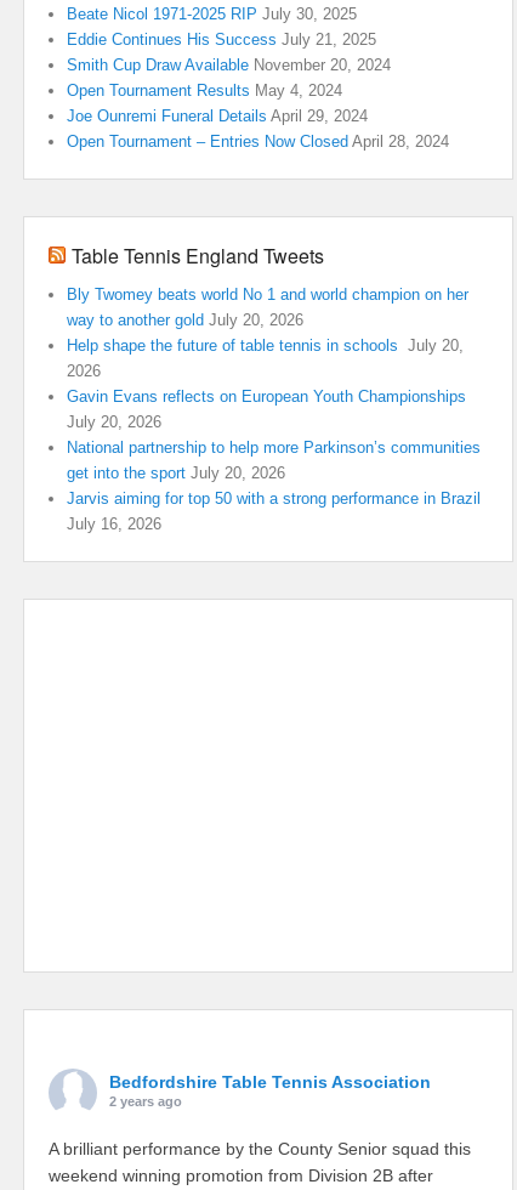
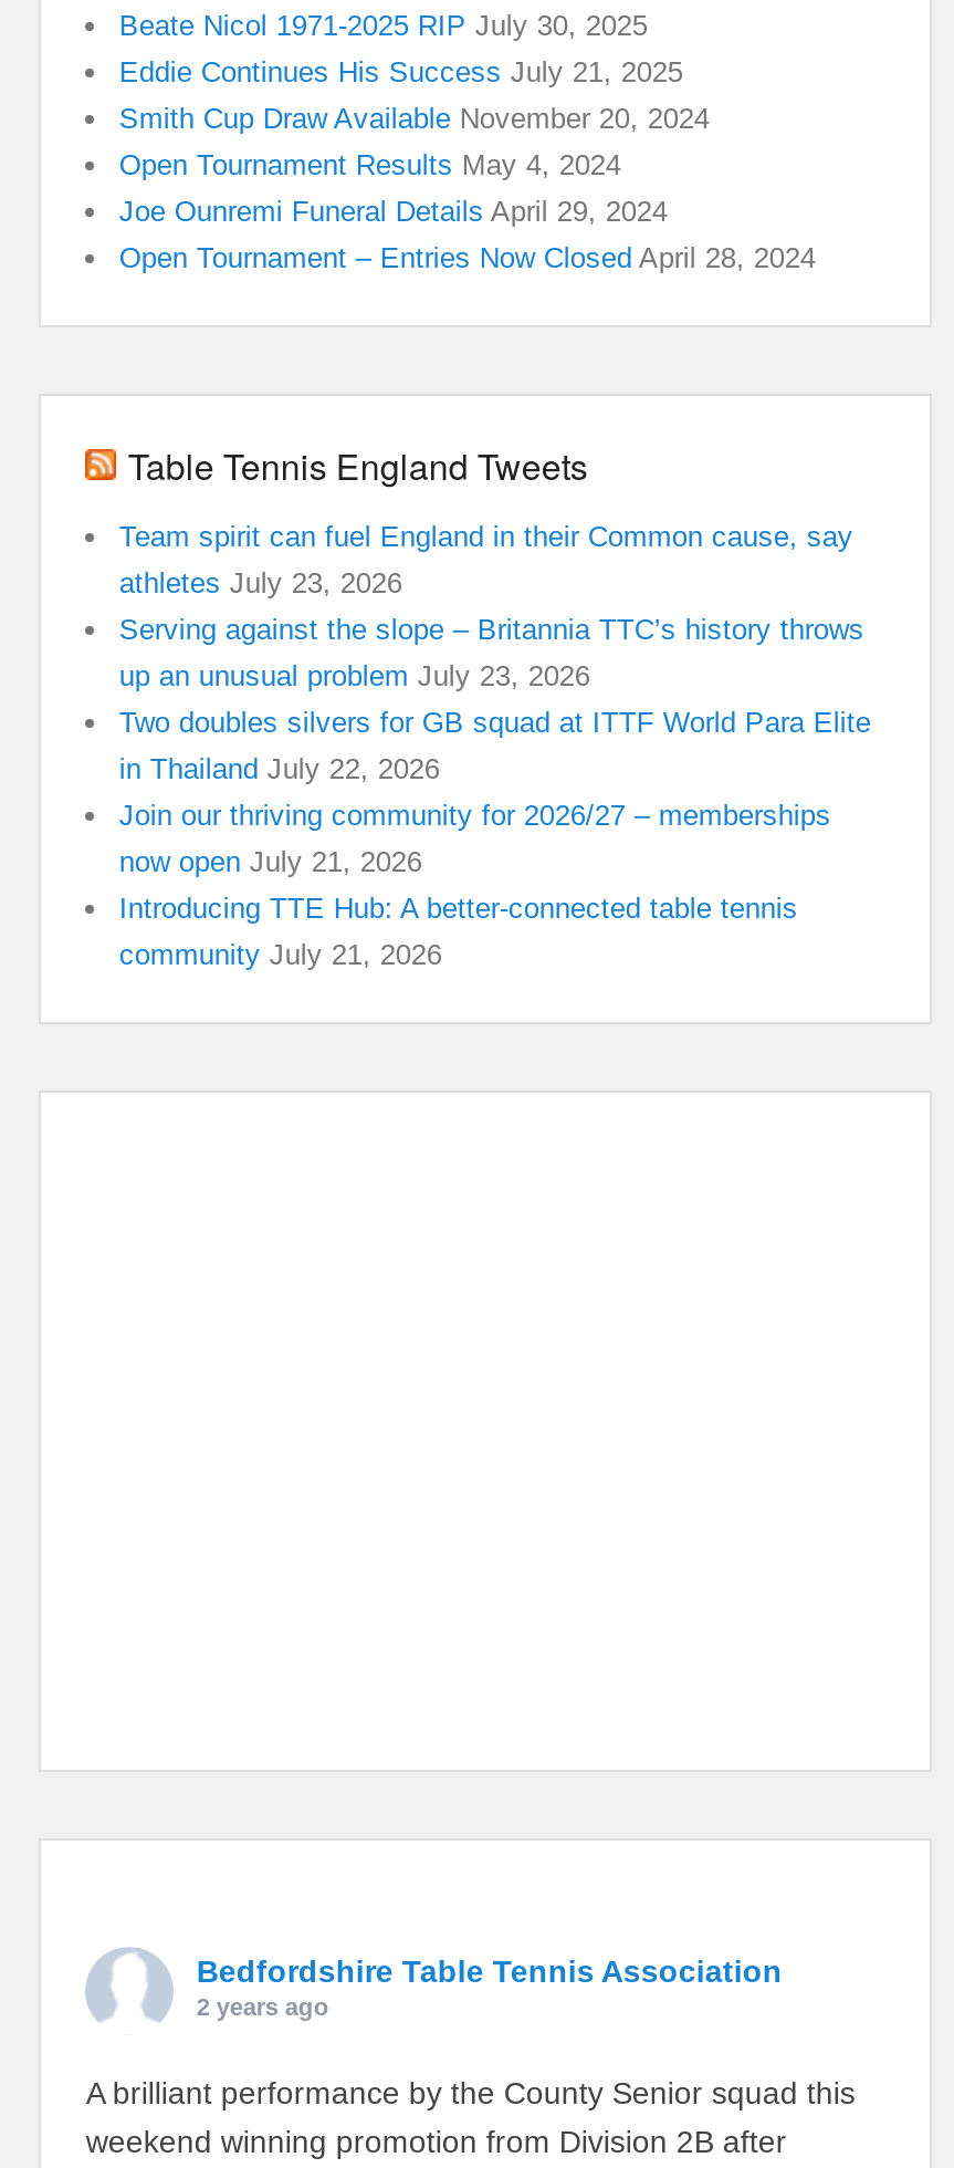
[67,286,481,534] Bly Twomey beats world No 1 and world champion on her | way to another gold July 20, 2026 | Help shape the future of table tennis in schools July 20, | 2026 | Gavin Evans reflects on European Youth Championships | July 20, 2026 | National partnership to help more Parkinson’s communities | get into the sport July 20, 2026 | Jarvis aiming for top 50 with a strong performance in Brazil | July 16, 2026 -> [119,521,871,972] Team spirit can fuel England in their Common cause, say | athletes July 23, 2026 | Serving against the slope – Britannia TTC’s history throws | up an unusual problem July 23, 2026 | Two doubles silvers for GB squad at ITTF World Para Elite | in Thailand July 22, 2026 | Join our thriving community for 2026/27 – memberships | now open July 21, 2026 | Introducing TTE Hub: A better-connected table tennis | community July 21, 2026

